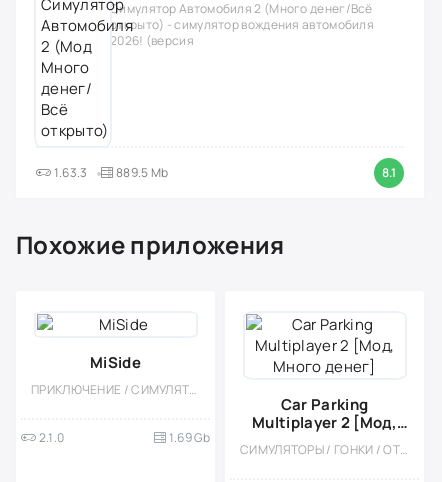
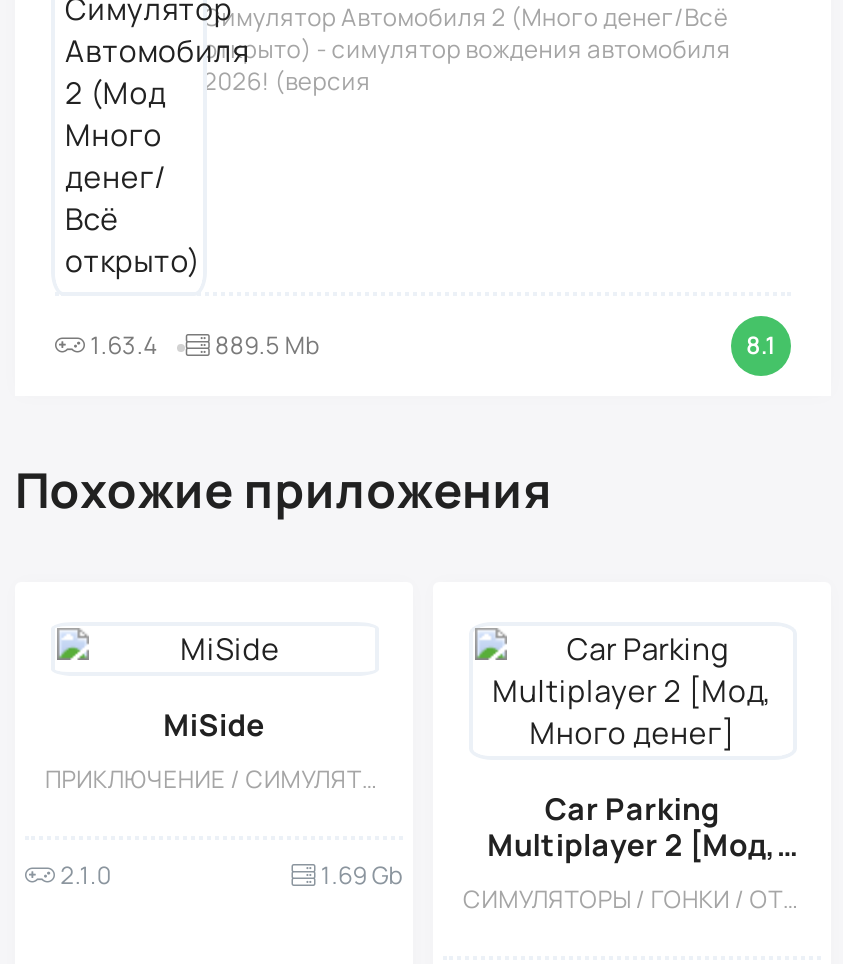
[51,164,87,181] 1.63.3 -> [86,328,158,362] 1.63.4

